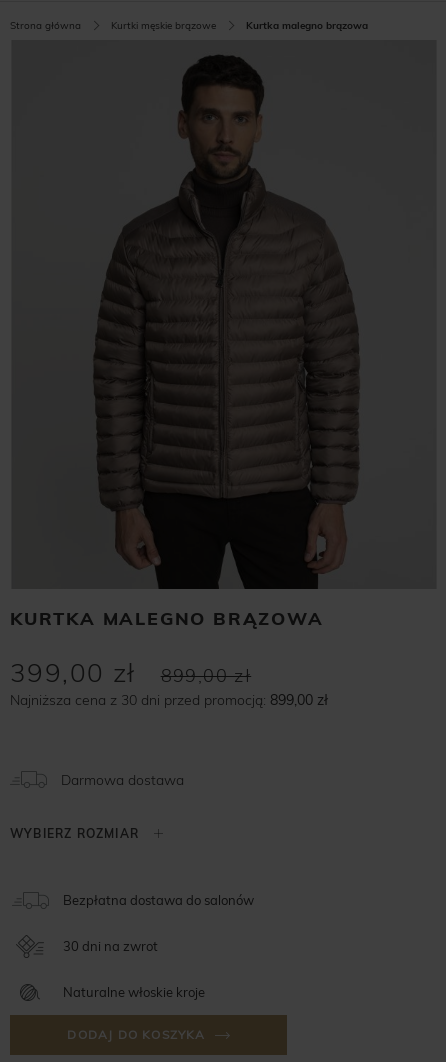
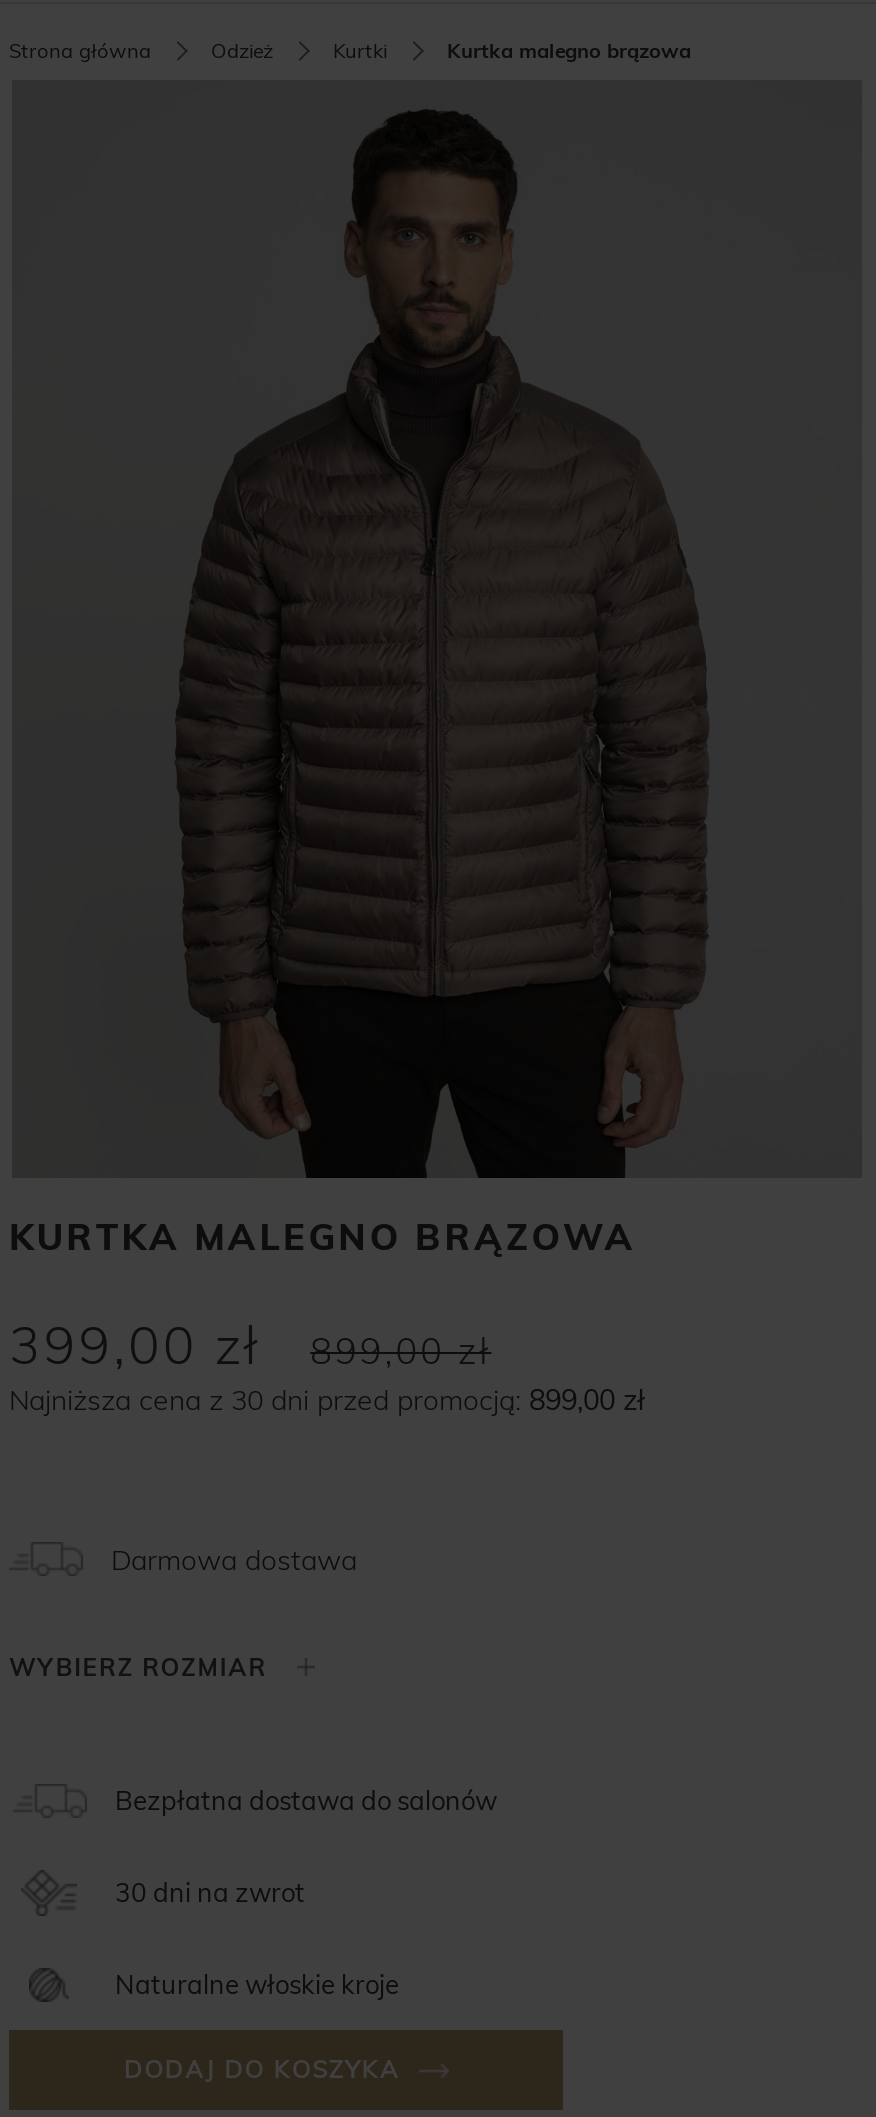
[111,19,216,32] Kurtki męskie brązowe -> [211,38,387,64] Odzież | Kurtki

